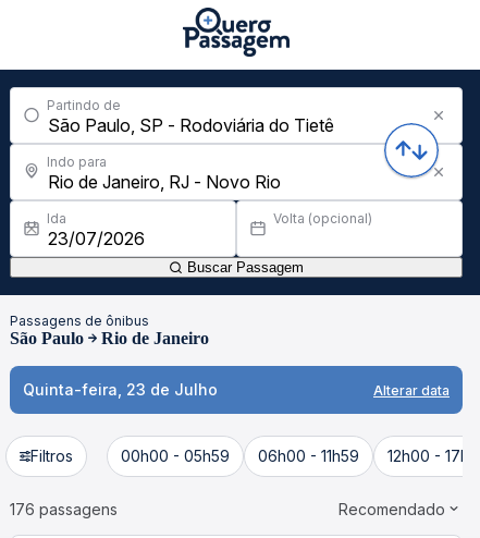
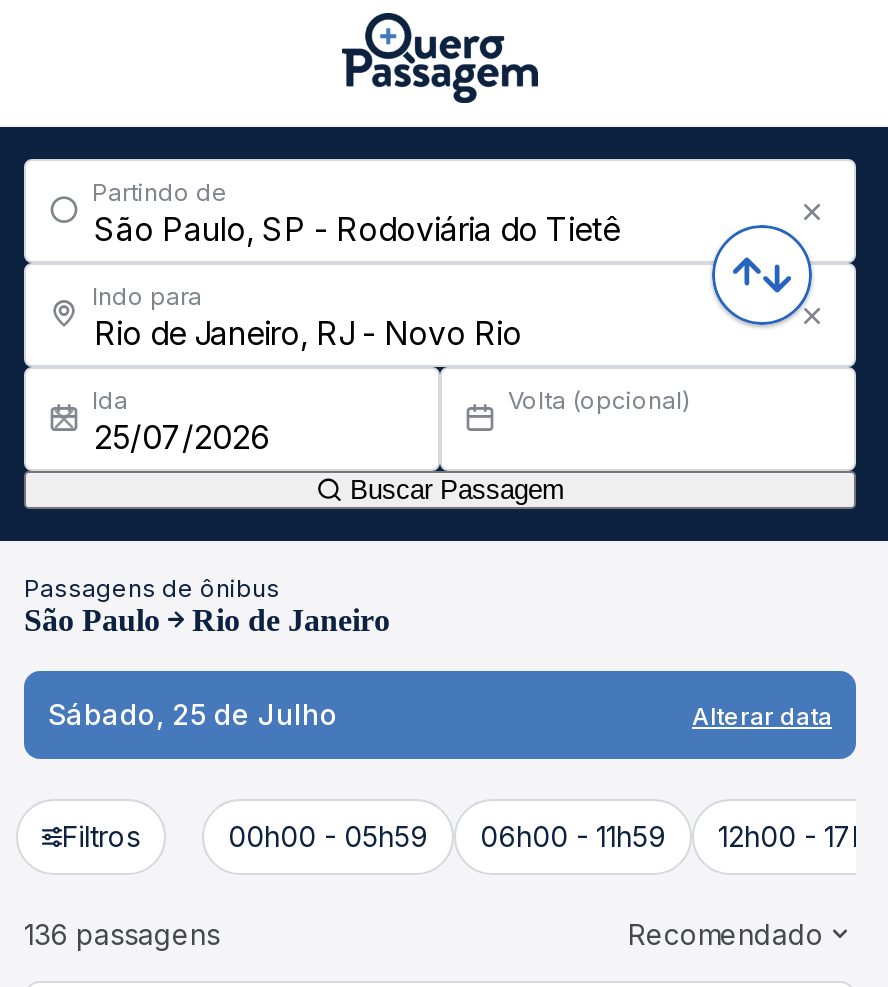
[23,380,218,399] Quinta-feira, 23 de Julho -> [48,697,338,731] Sábado, 25 de Julho
[10,500,118,518] 176 passagens -> [24,917,220,951] 136 passagens

